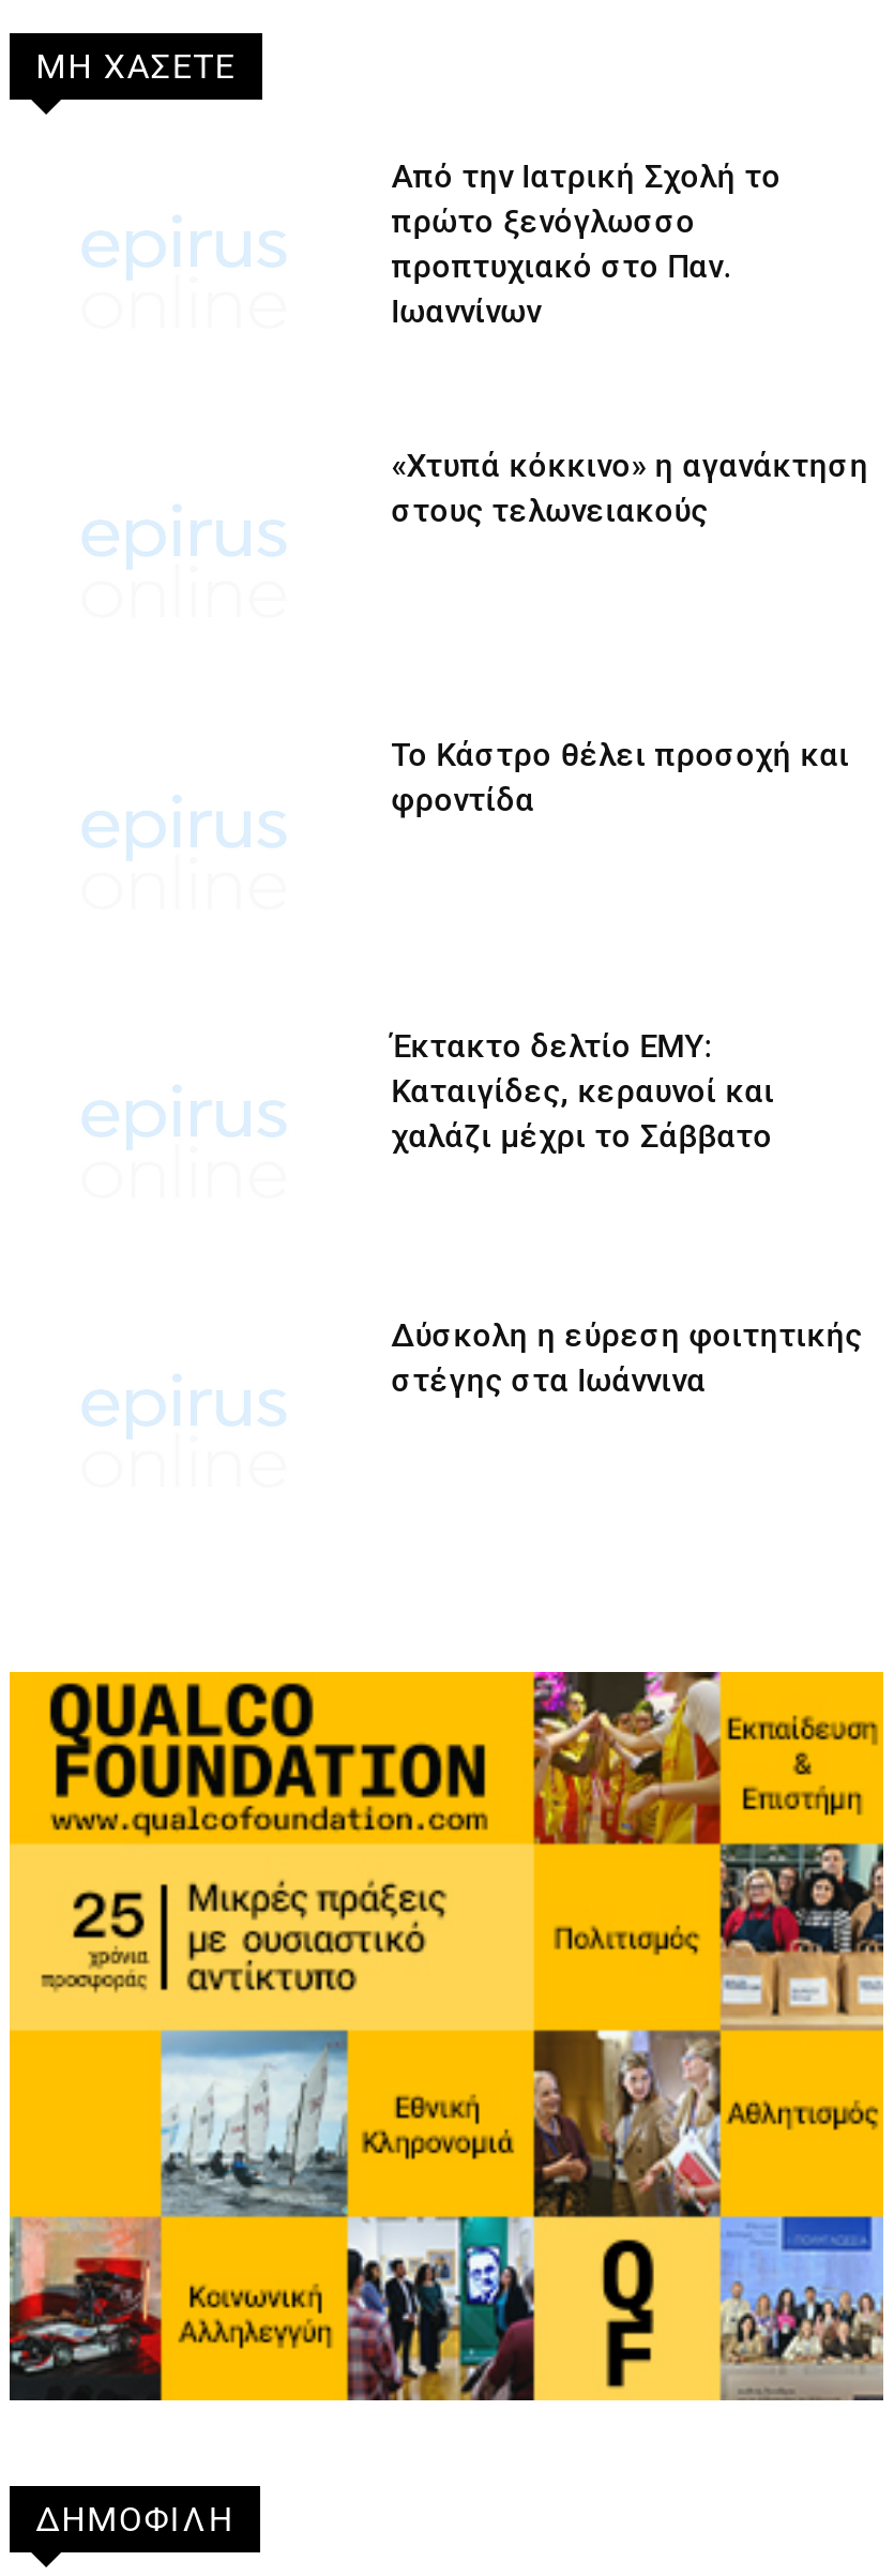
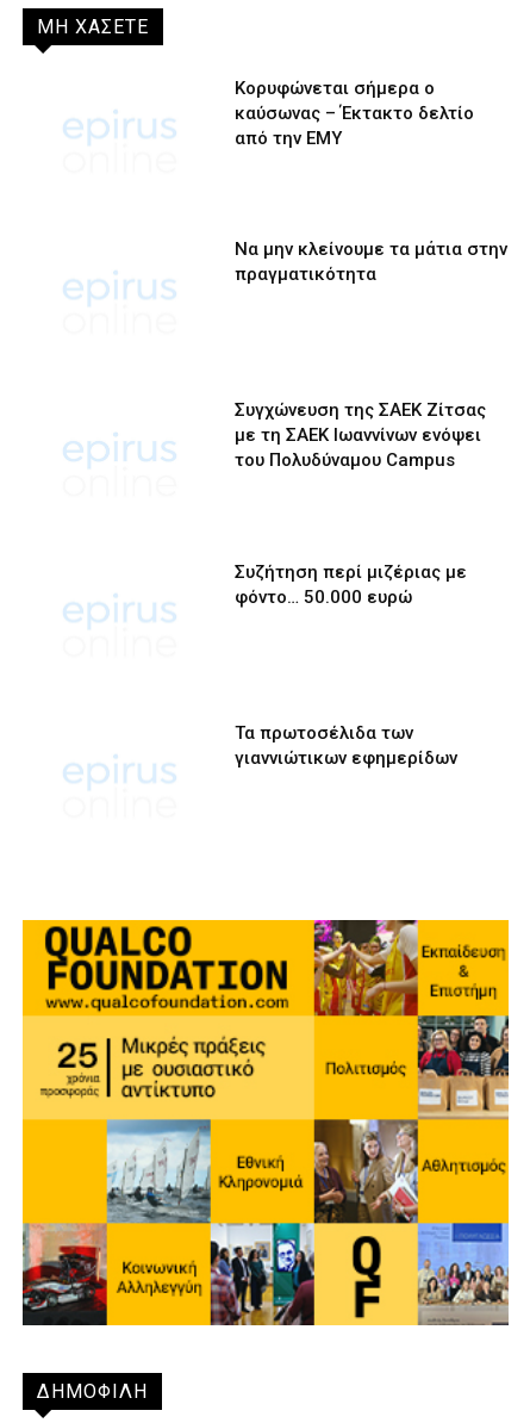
[391,157,781,331] Από την Ιατρική Σχολή το | πρώτο ξενόγλωσσο | προπτυχιακό στο Παν. | Ιωαννίνων -> [235,77,474,149] Κορυφώνεται σήμερα ο | καύσωνας – Έκτακτο δελτίο | από την ΕΜΥ
[391,447,869,531] «Χτυπά κόκκινο» η αγανάκτηση | στους τελωνειακούς -> [235,239,508,285] Να μην κλείνουμε τα μάτια στην | πραγματικότητα
[391,737,849,820] Το Κάστρο θέλει προσοχή και | φροντίδα -> [235,400,486,471] Συγχώνευση της ΣΑΕΚ Ζίτσας | με τη ΣΑΕΚ Ιωαννίνων ενόψει | του Πολυδύναμου Campus
[391,1027,775,1155] Έκτακτο δελτίο ΕΜΥ: | Καταιγίδες, κεραυνοί και | χαλάζι μέχρι το Σάββατο -> [235,561,467,608] Συζήτηση περί μιζέριας με | φόντο… 50.000 ευρώ
[391,1317,862,1400] Δύσκολη η εύρεση φοιτητικής | στέγης στα Ιωάννινα -> [235,722,458,769] Τα πρωτοσέλιδα των | γιαννιώτικων εφημερίδων

